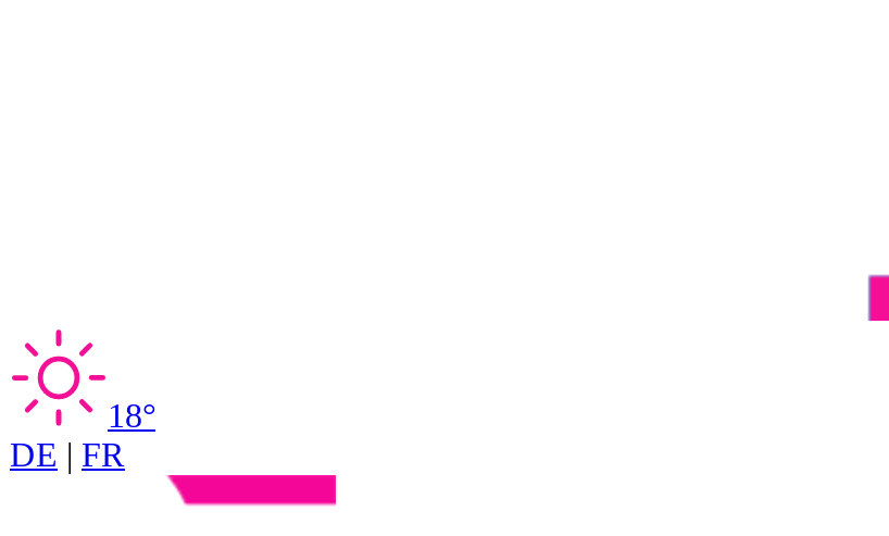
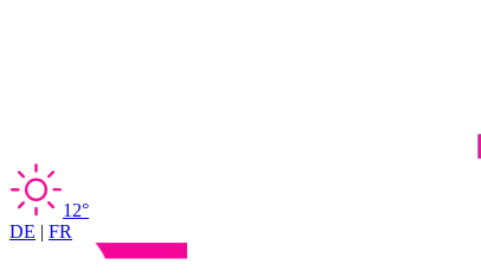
[108,397,155,434] 18° -> [63,200,89,220] 12°

